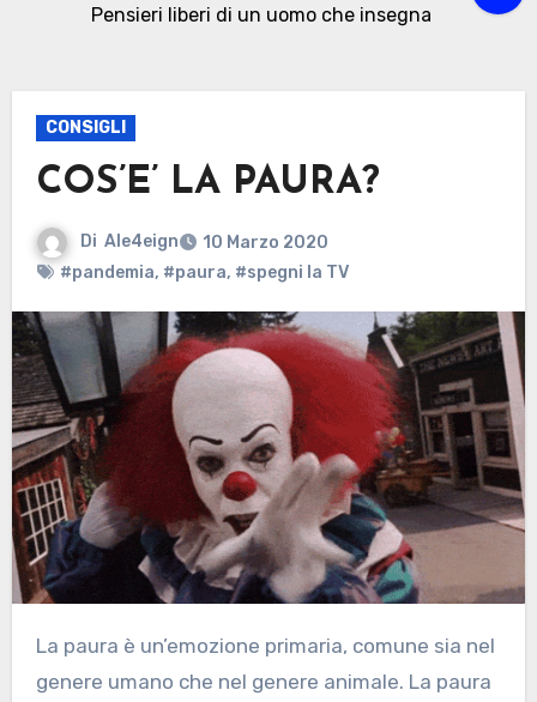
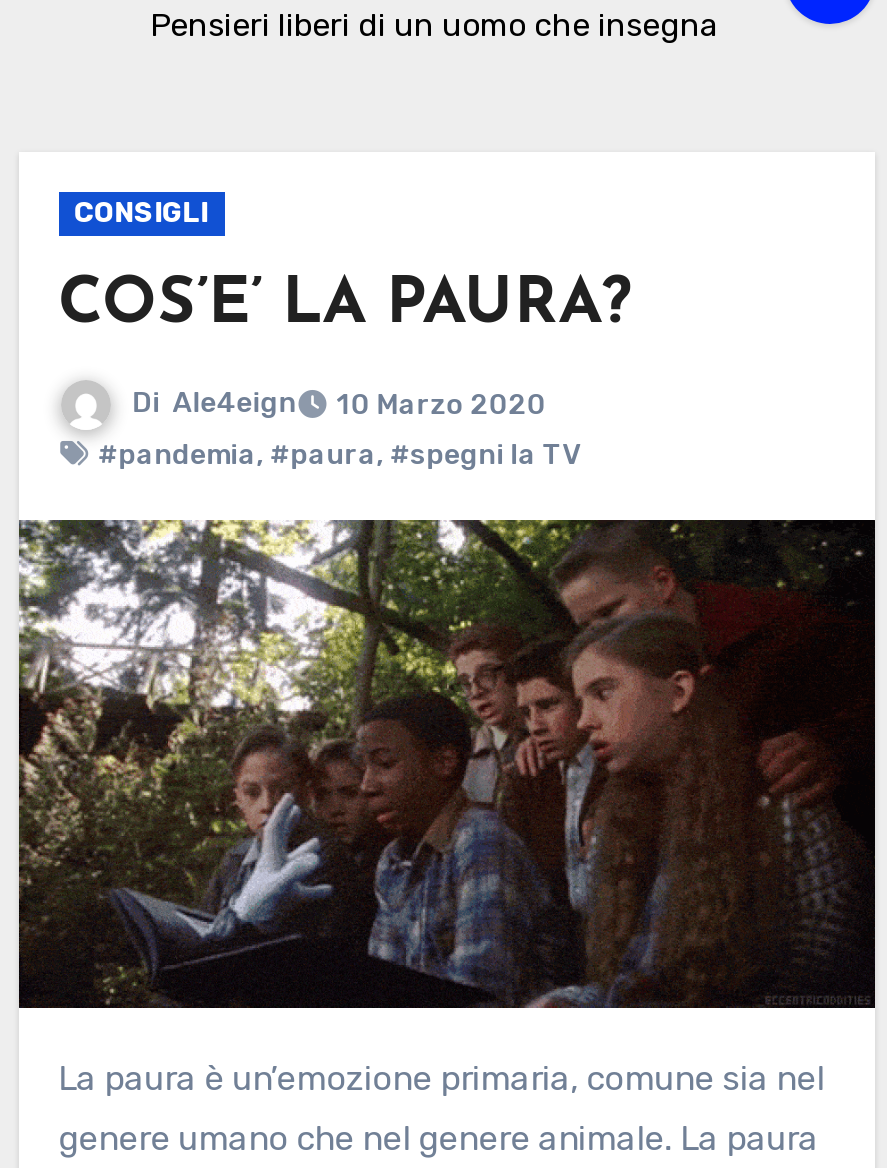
[11,310,526,605] [image] -> [19,518,877,1010] [image]

